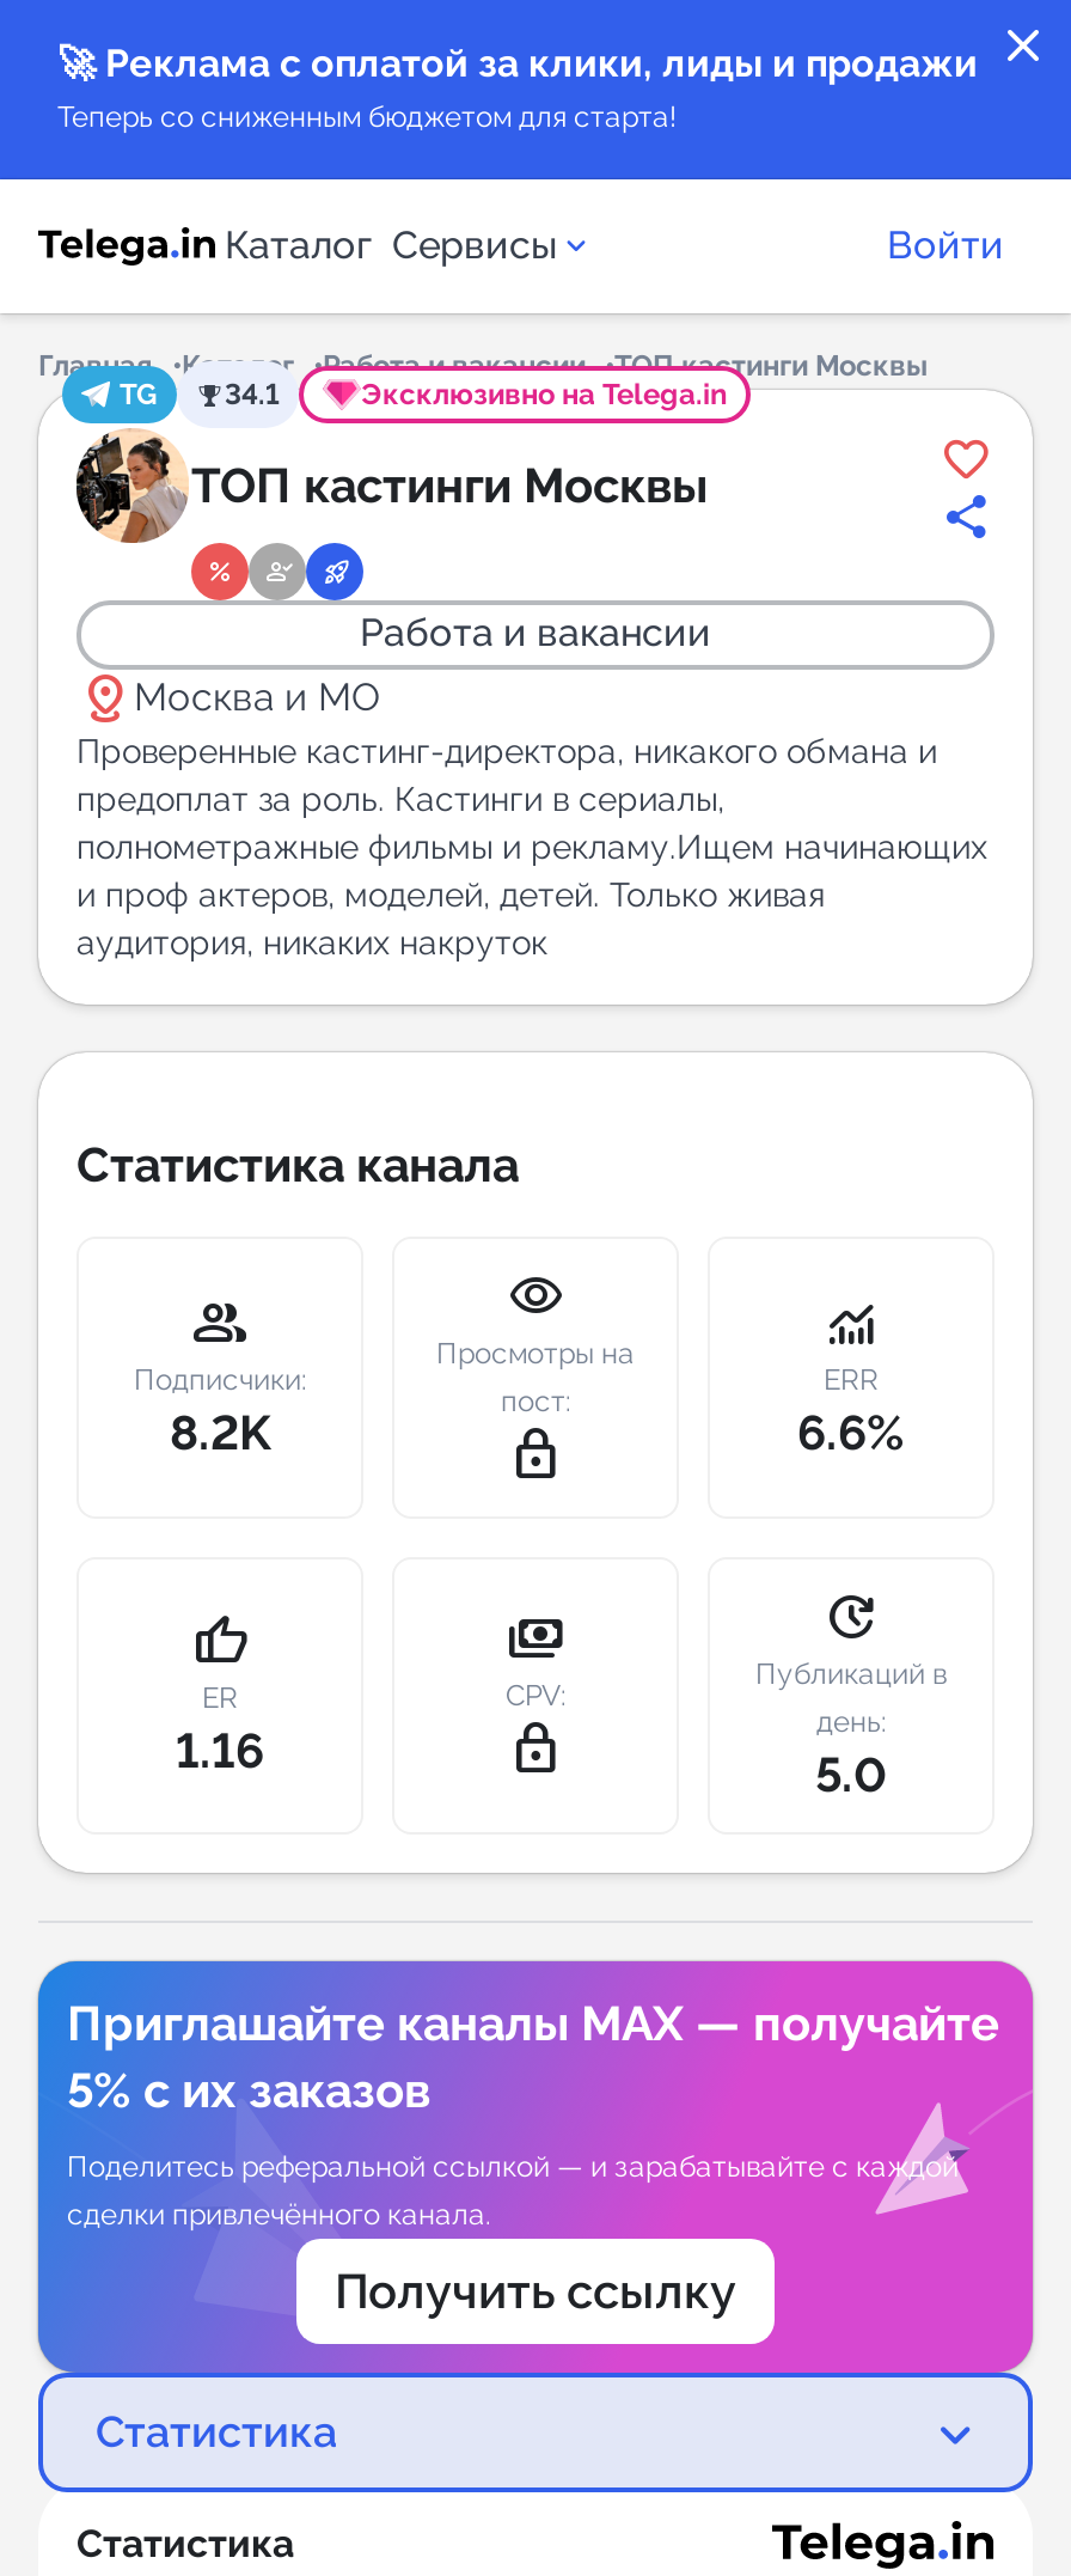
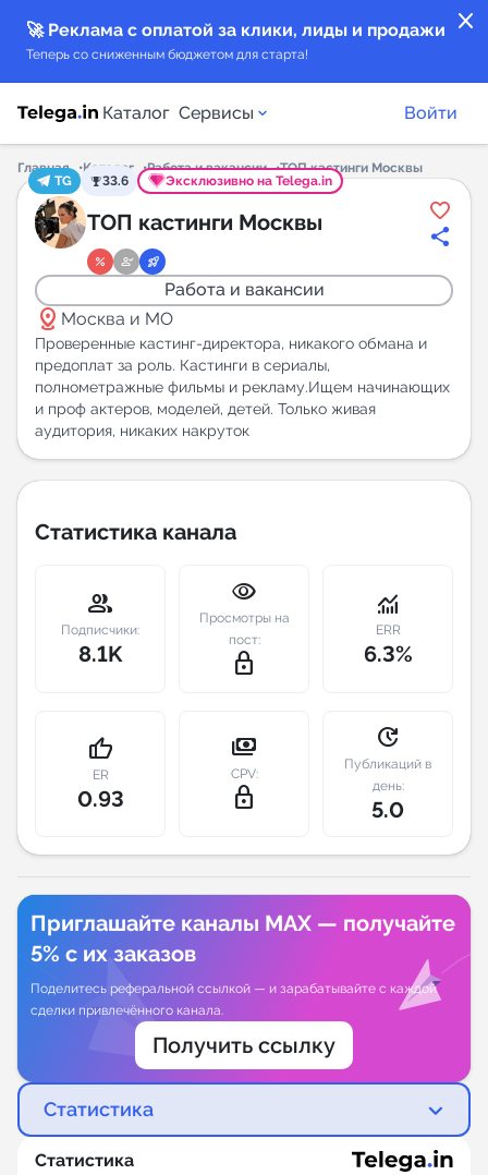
[120,378,280,411] TG 34.1 -> [54,173,129,189] TG 33.6
[170,1404,270,1462] 8.2K -> [78,641,122,667] 8.1K
[797,1404,905,1462] 6.6% -> [363,641,412,667] 6.3%
[176,1723,264,1780] 1.16 -> [77,786,124,812] 0.93

